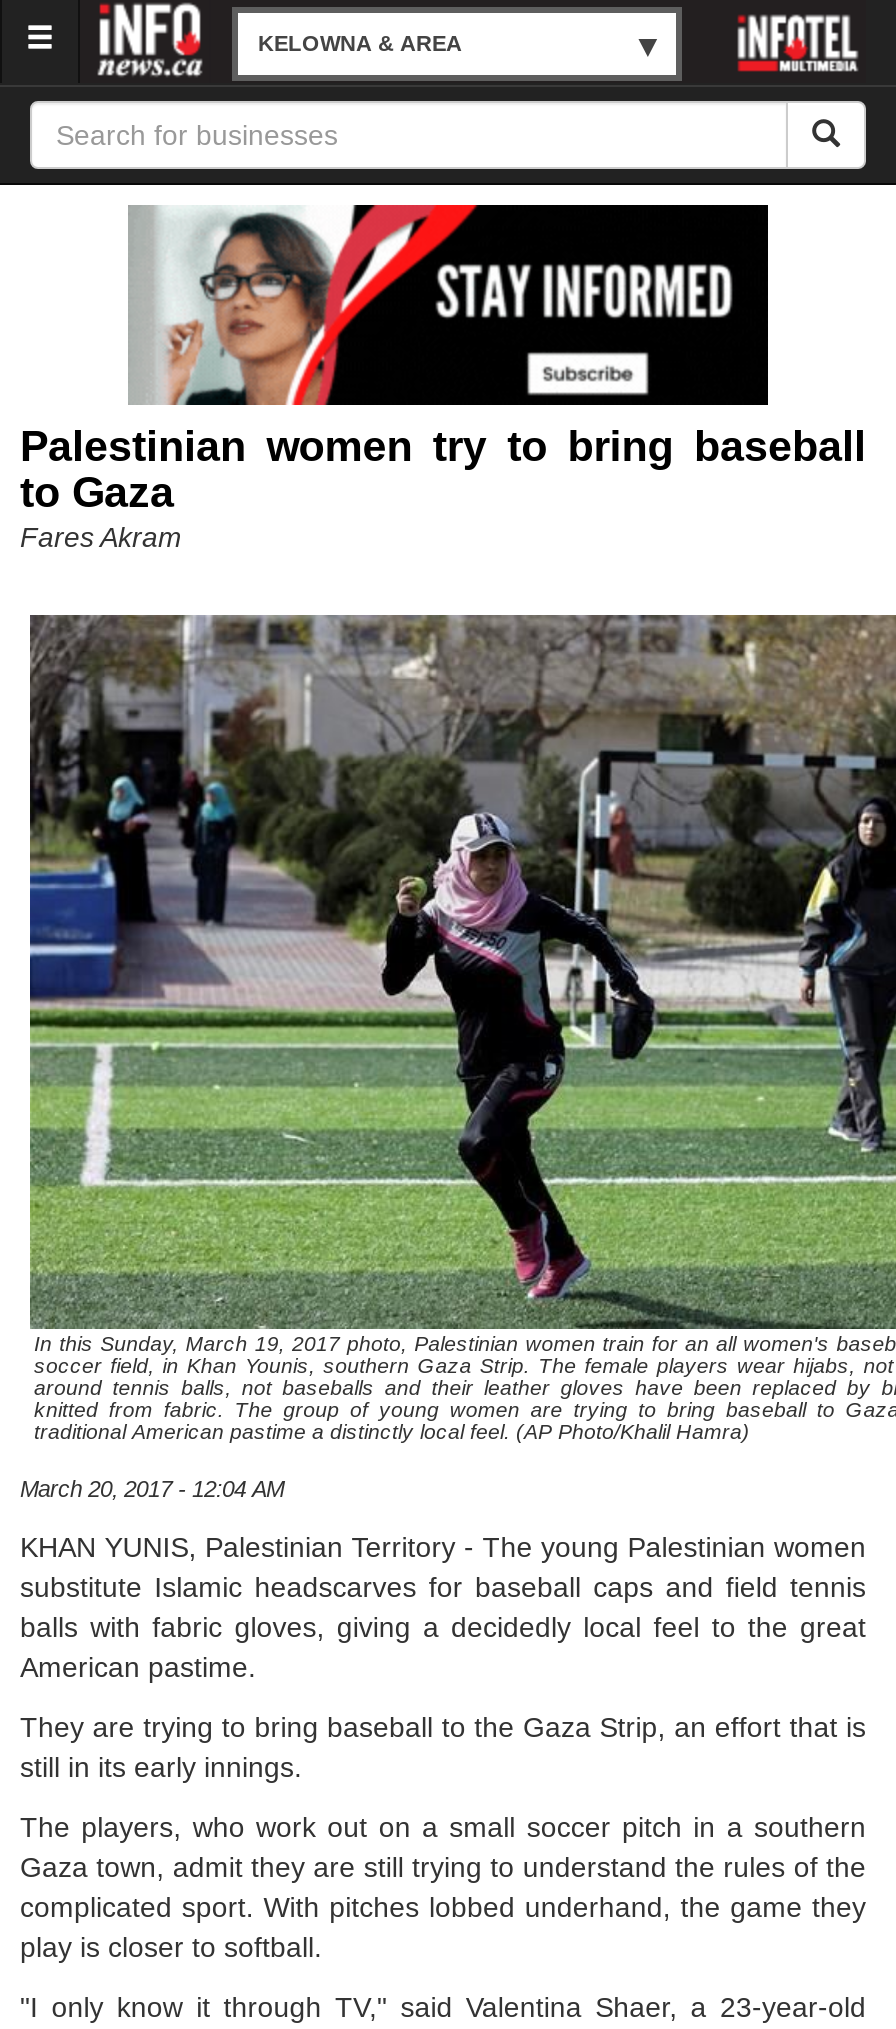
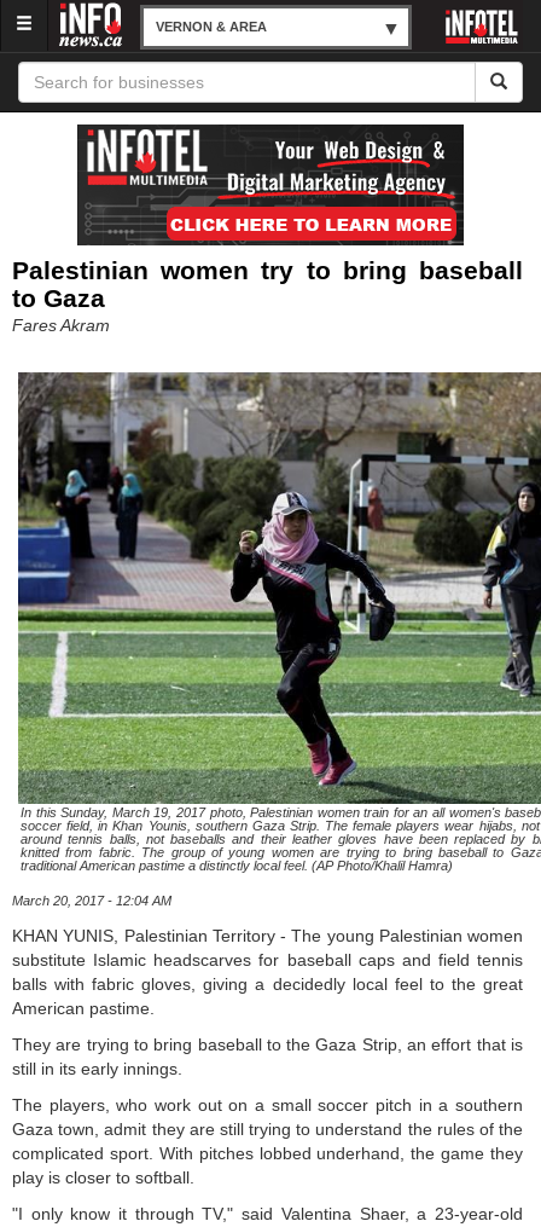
[258,31,462,55] KELOWNA & AREA -> [156,19,267,34] VERNON & AREA
[130,203,766,407] [image] -> [77,123,464,247] [image]

